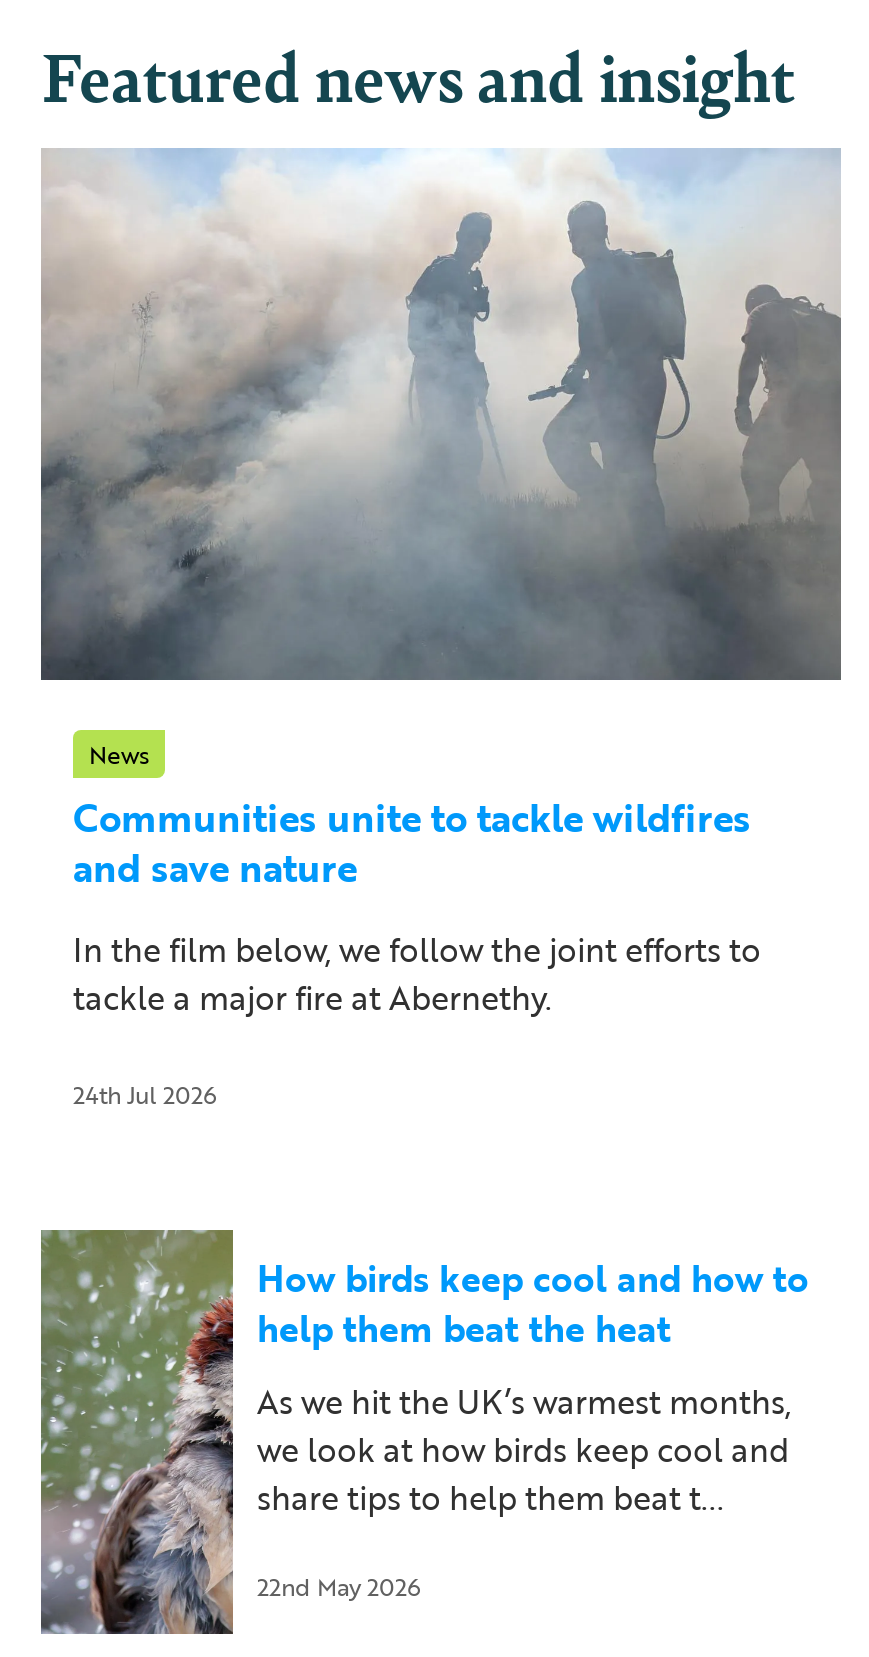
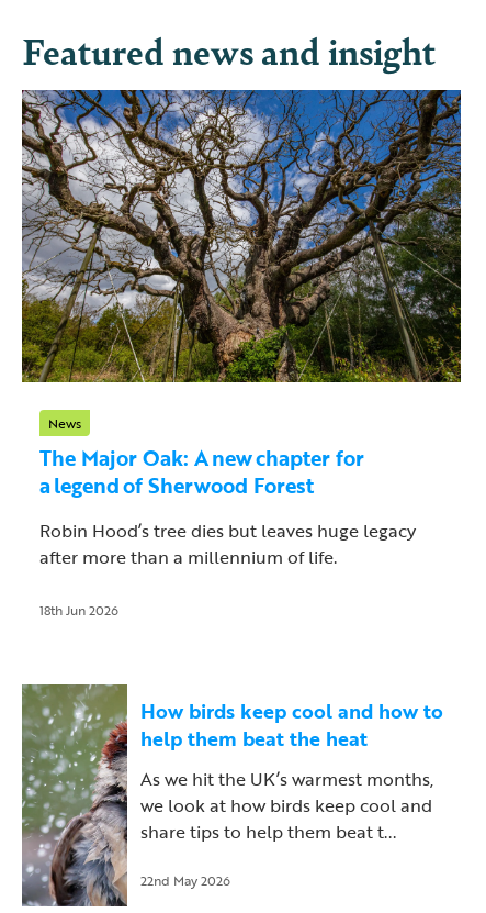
[39,148,843,682] [image] -> [21,89,462,383] [image]
[73,789,751,897] Communities unite to tackle wildfires | and save nature -> [39,442,364,501] The Major Oak: A new chapter for | a legend of Sherwood Forest
[73,927,761,1023] In the film below, we follow the joint efforts to | tackle a major fire at Abernethy. -> [39,518,416,571] Robin Hood’s tree dies but leaves huge legacy | after more than a millennium of life.
[73,1077,217,1113] 24th Jul 2026 -> [39,600,118,620] 18th Jun 2026

